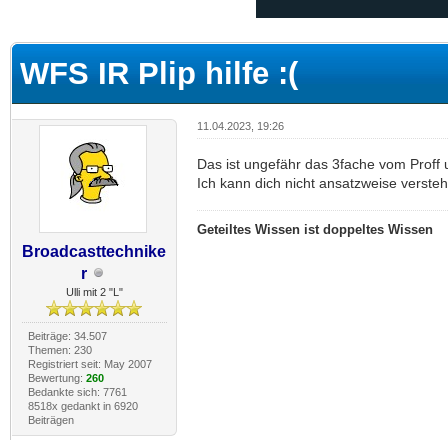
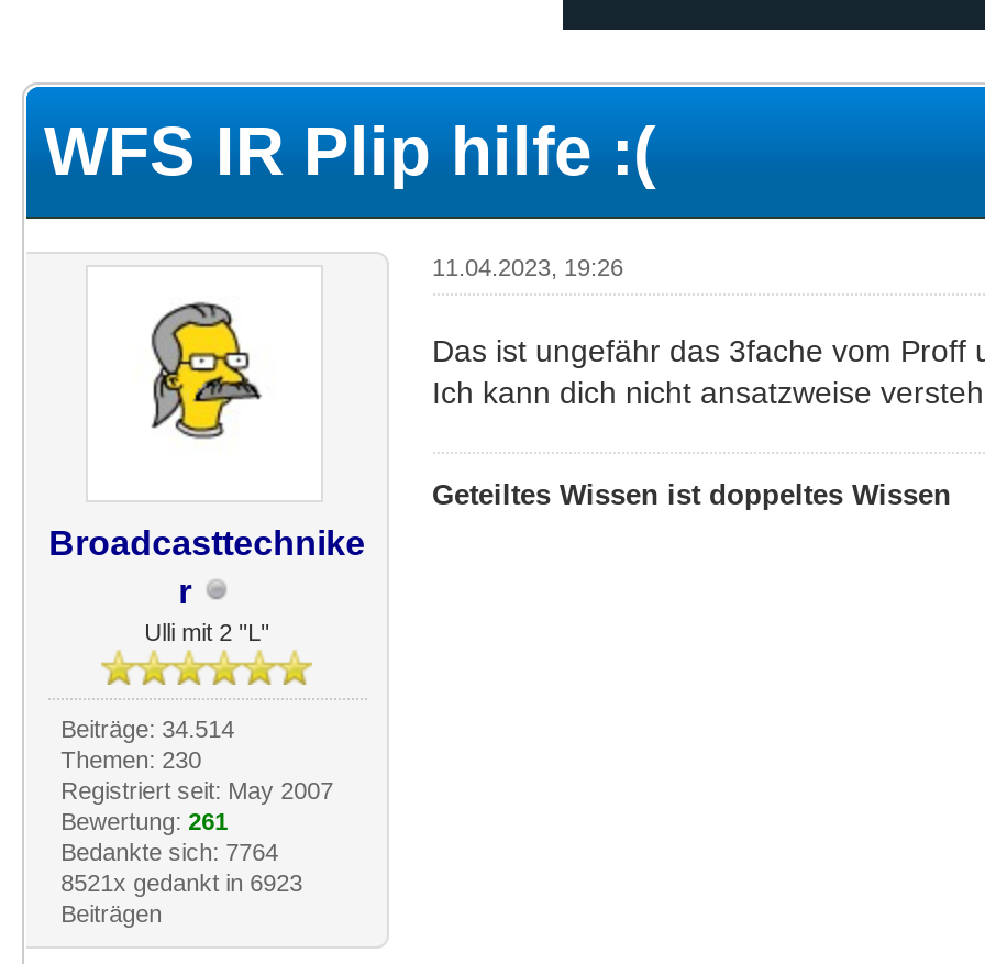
[28,330,107,342] Beiträge: 34.507 -> [61,715,235,742] Beiträge: 34.514
[28,372,104,384] Bewertung: 260 -> [61,807,228,834] Bewertung: 261
[28,386,127,398] Bedankte sich: 7761 -> [61,838,279,865] Bedankte sich: 7764
[28,400,138,412] 8518x gedankt in 6920 -> [61,869,303,895] 8521x gedankt in 6923

